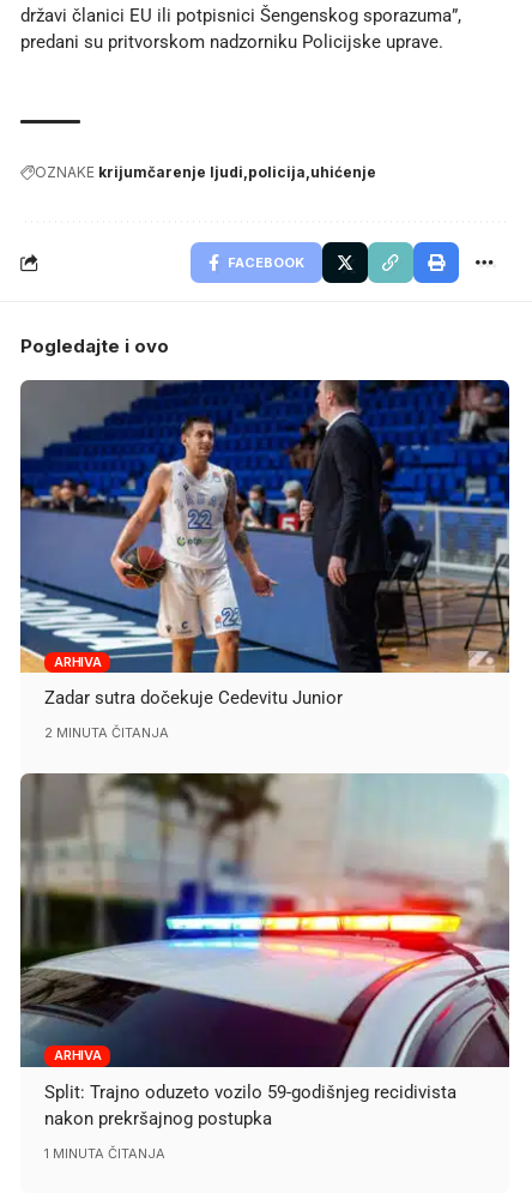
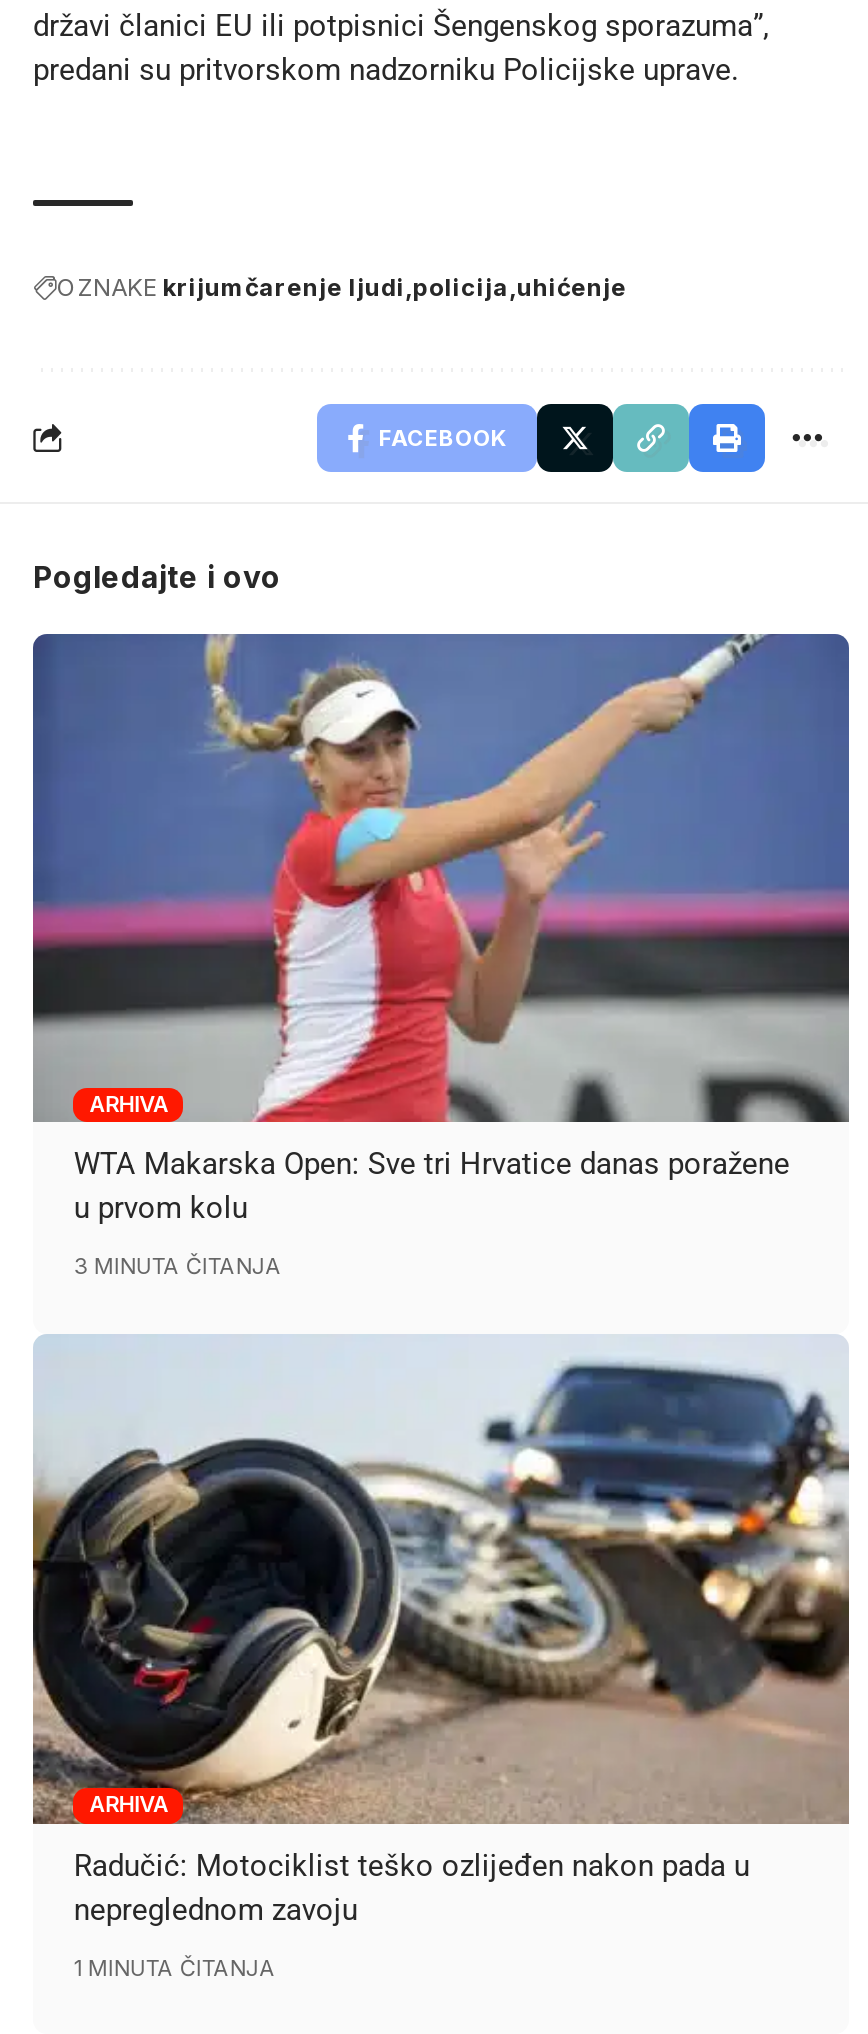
[19,379,510,709] [image] | Zadar sutra dočekuje Cedevitu Junior -> [31,632,851,1227] [image] | WTA Makarska Open: Sve tri Hrvatice danas poražene | u prvom kolu
[45,725,169,741] 2 MINUTA ČITANJA -> [74,1253,282,1281] 3 MINUTA ČITANJA
[20,772,509,1129] [image] | Split: Trajno oduzeto vozilo 59-godišnjeg recidivista | nakon prekršajnog postupka -> [33,1334,849,1927] [image] | Radučić: Motociklist teško ozlijeđen nakon pada u | nepreglednom zavoju

